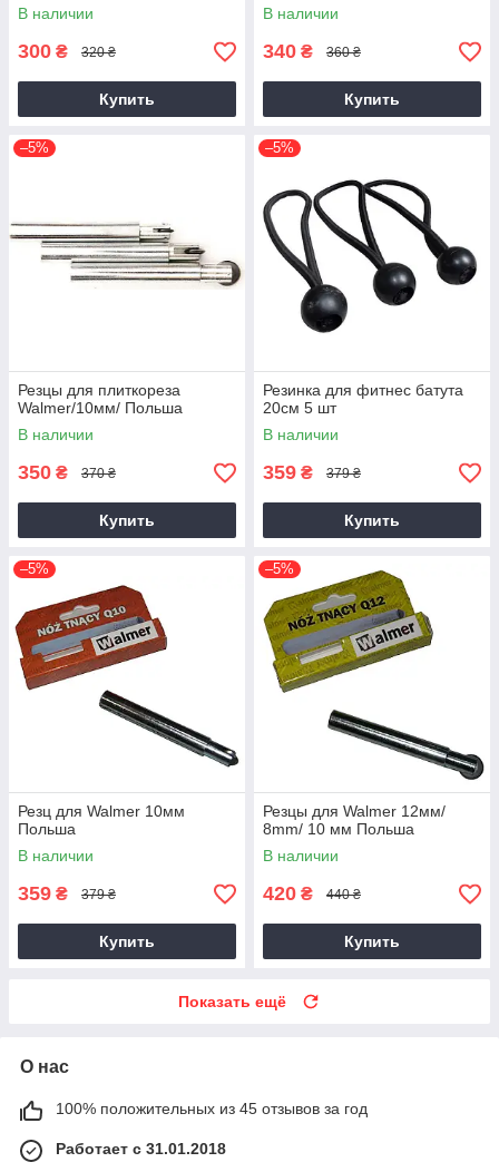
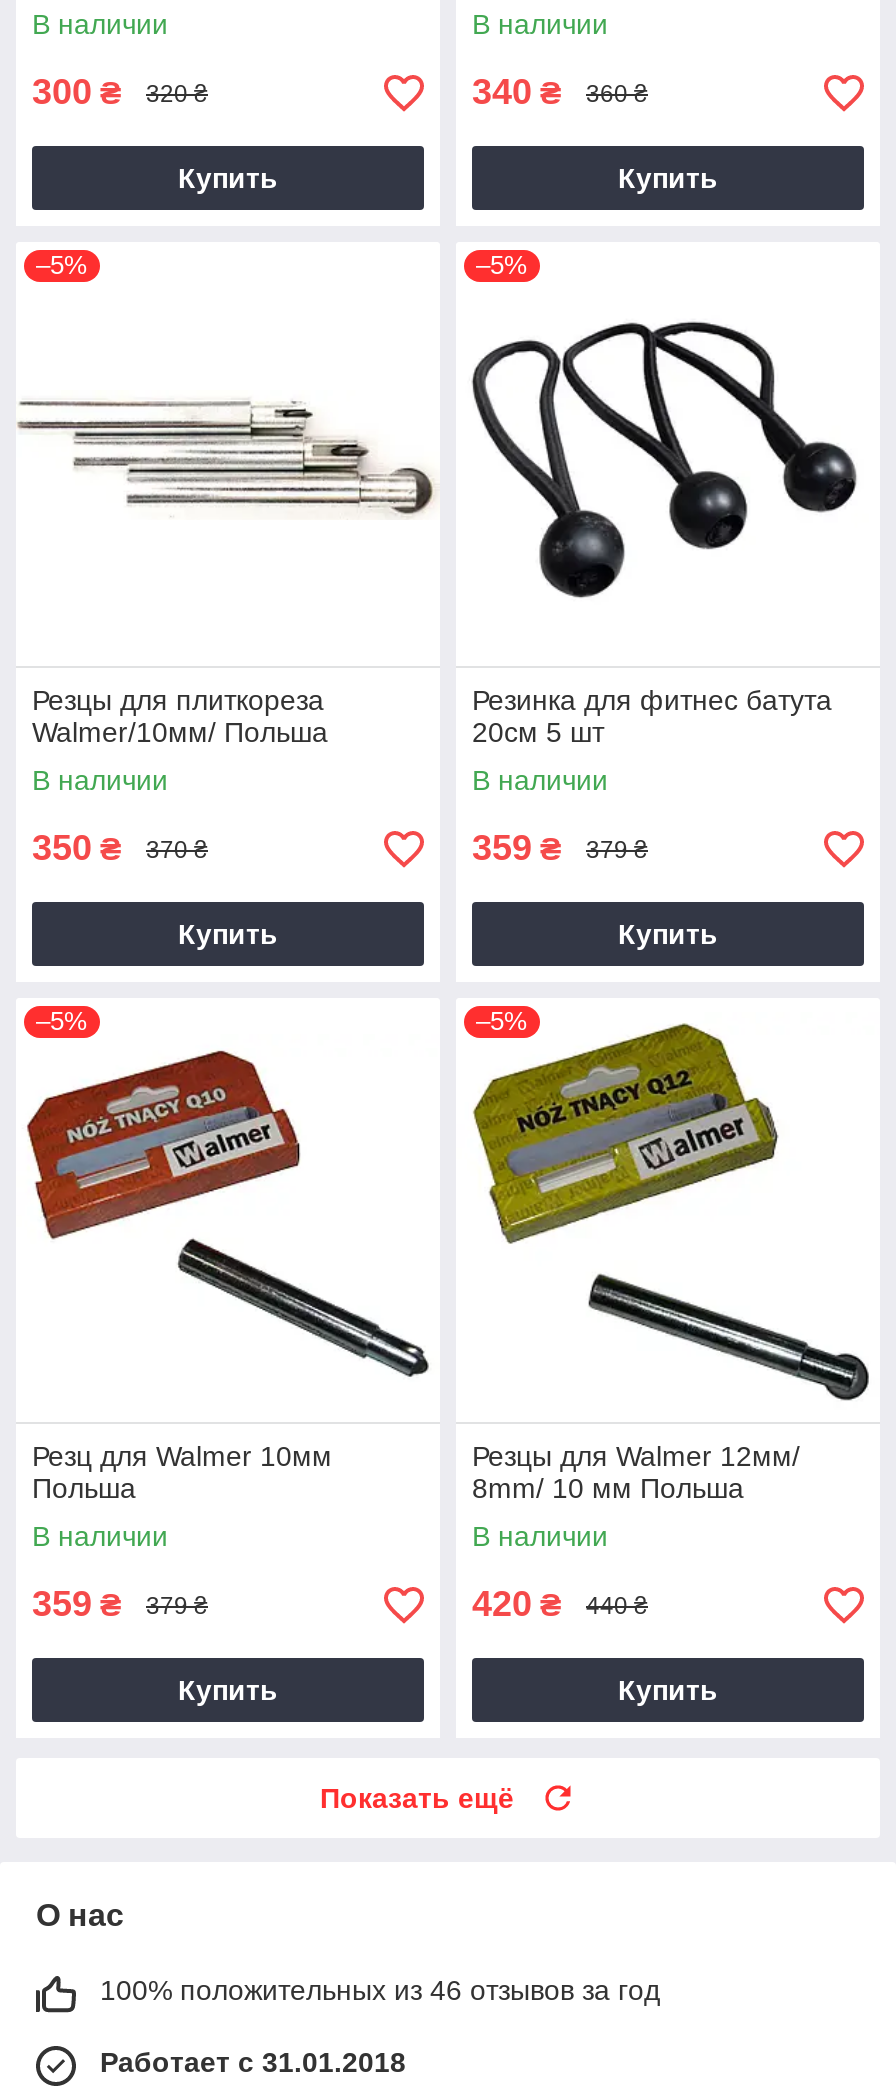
[56,1100,368,1118] 100% положительных из 45 отзывов за год -> [100,1975,660,2007] 100% положительных из 46 отзывов за год

